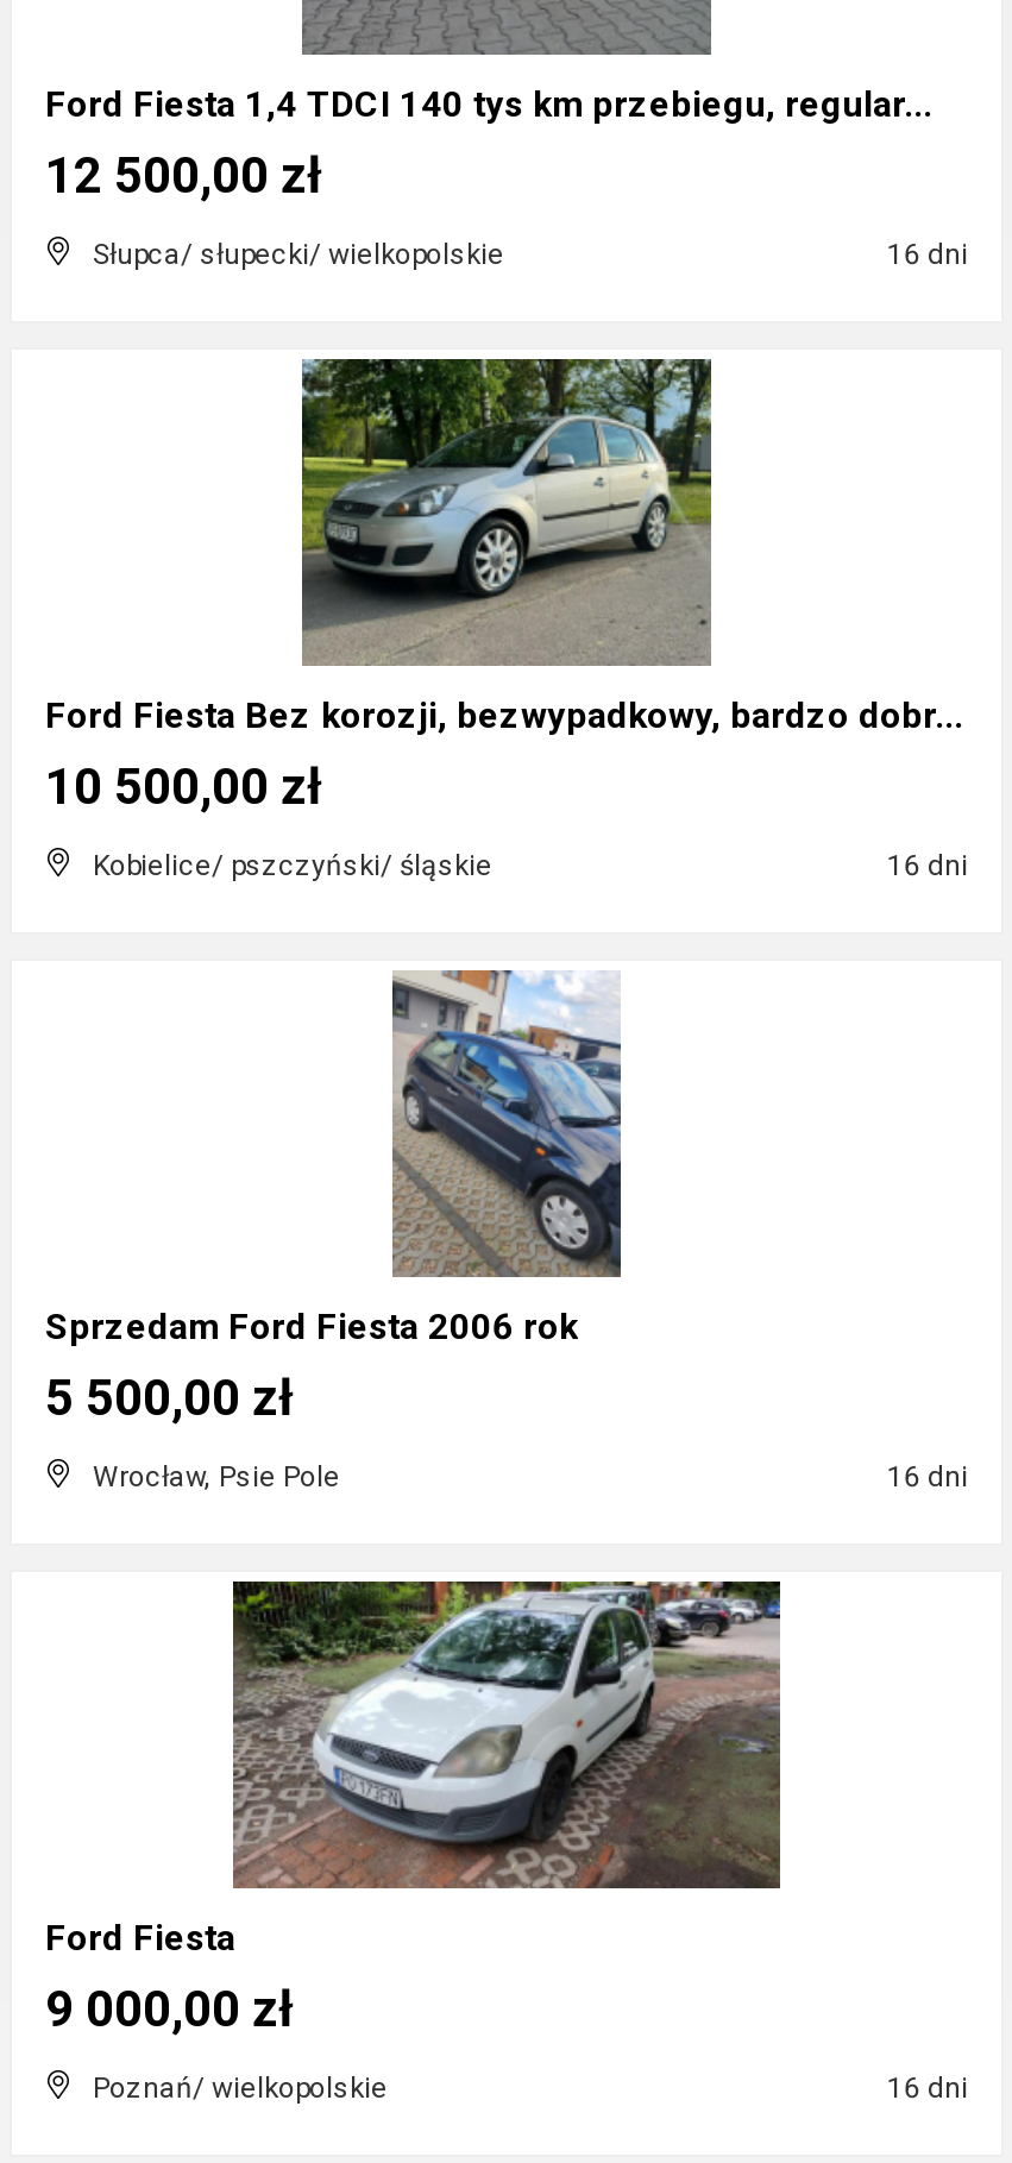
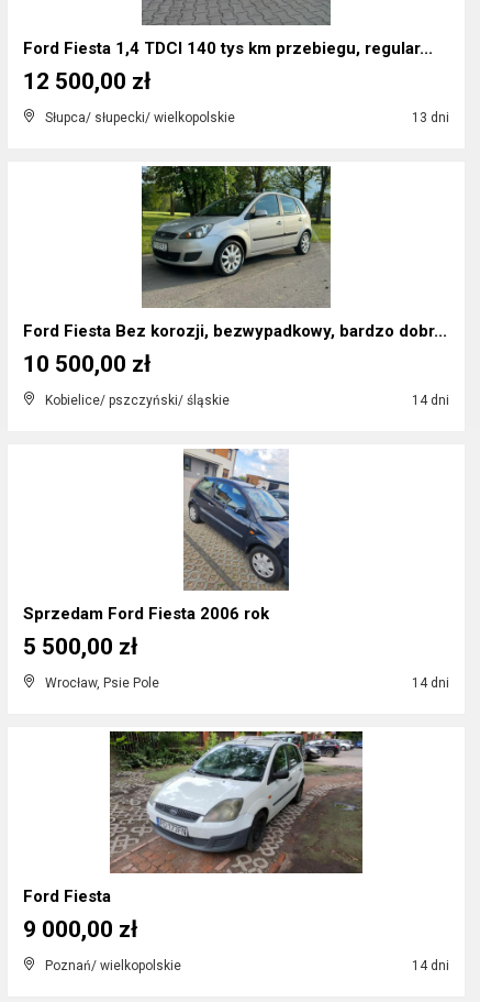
[880,238,968,271] 16 dni -> [409,110,449,125] 13 dni
[880,849,968,882] 16 dni -> [409,393,449,408] 14 dni
[880,1460,968,1494] 16 dni -> [409,675,449,691] 14 dni
[880,2071,968,2105] 16 dni -> [409,958,449,973] 14 dni

